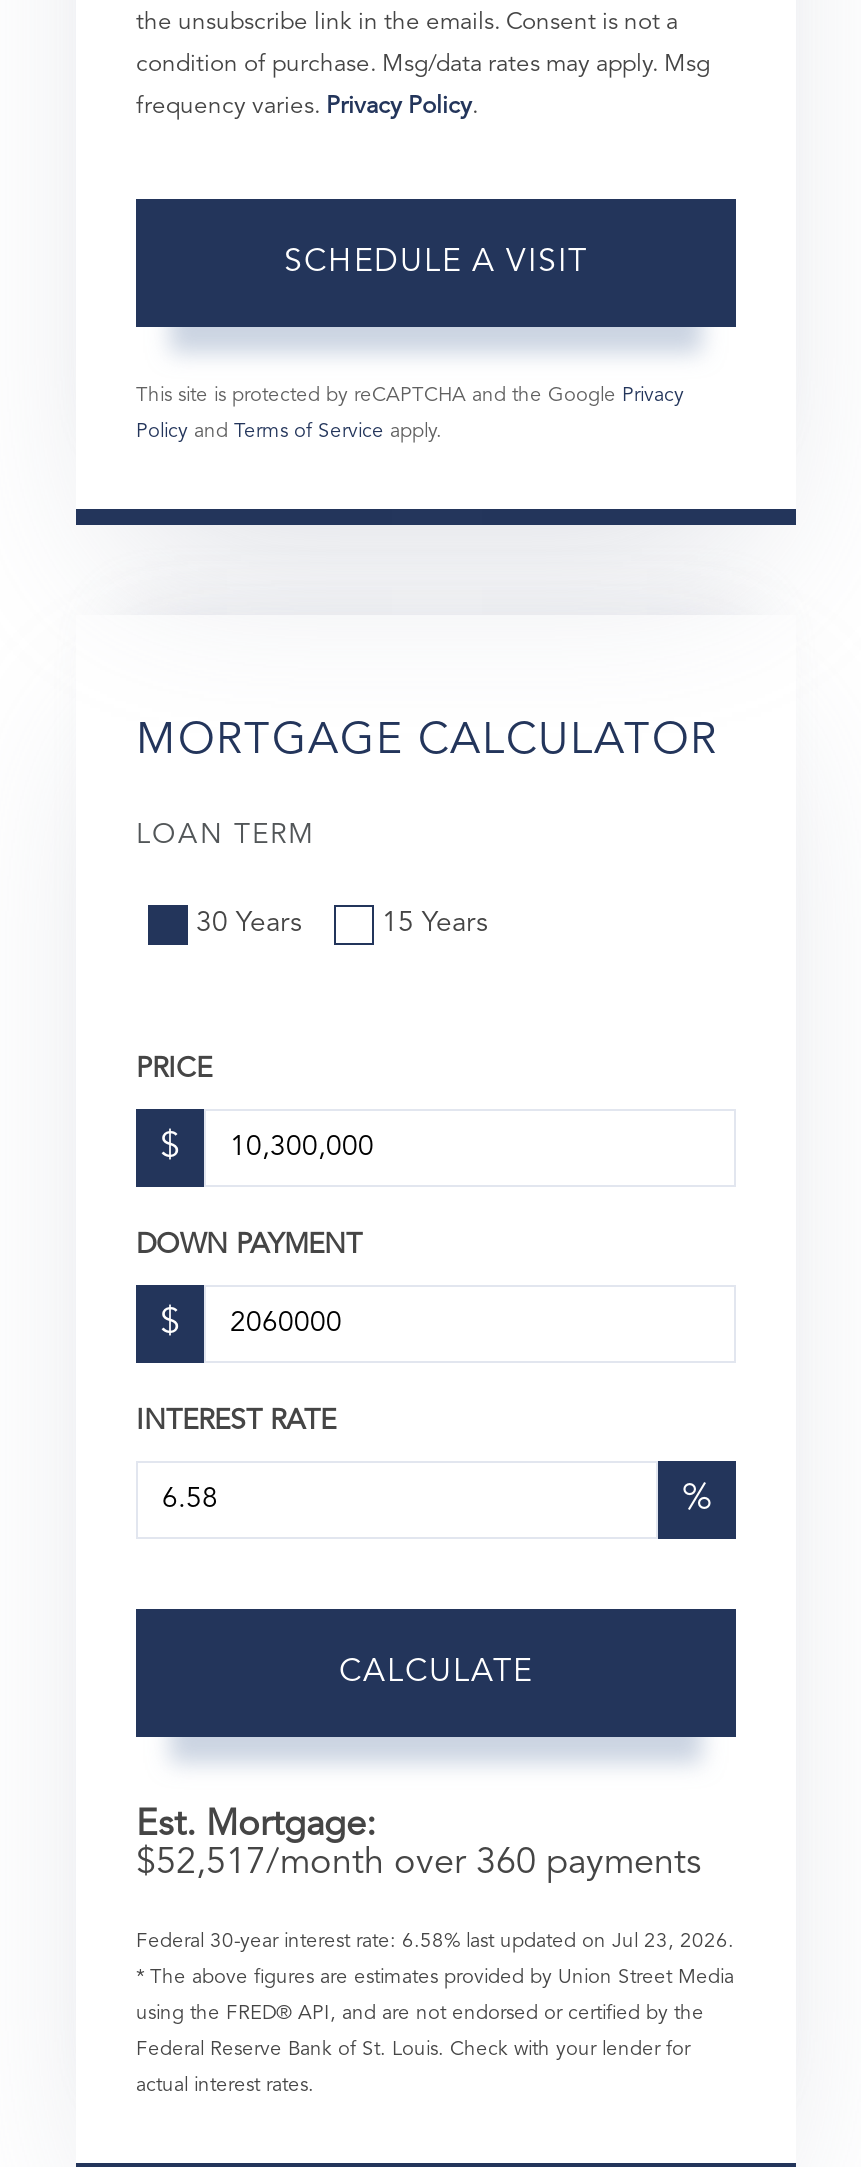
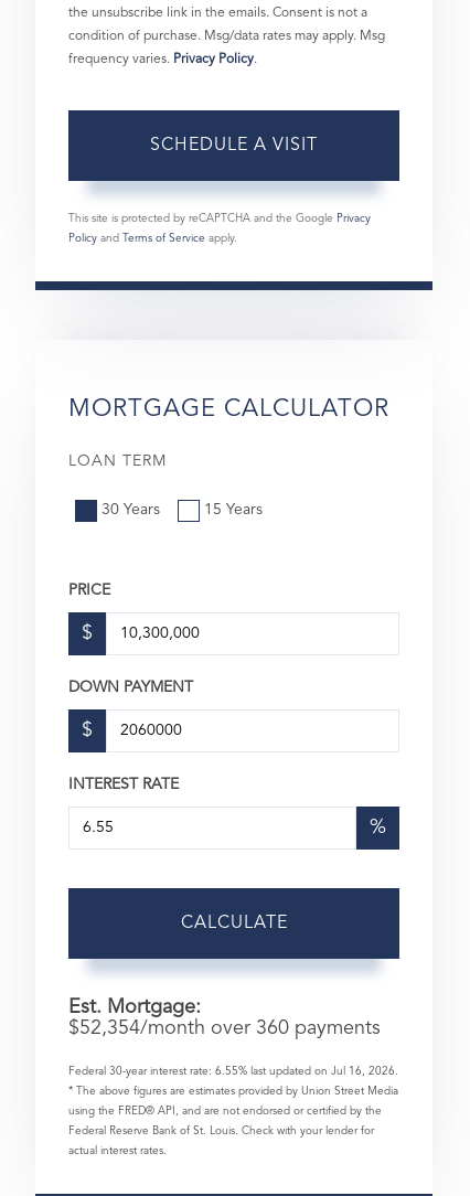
[136,1845,702,1881] $52,517/month over 360 payments -> [68,1019,381,1038] $52,354/month over 360 payments
[136,1931,734,1951] Federal 30-year interest rate: 6.58% last updated on Jul 23, 2026. -> [68,1066,398,1077] Federal 30-year interest rate: 6.55% last updated on Jul 16, 2026.

